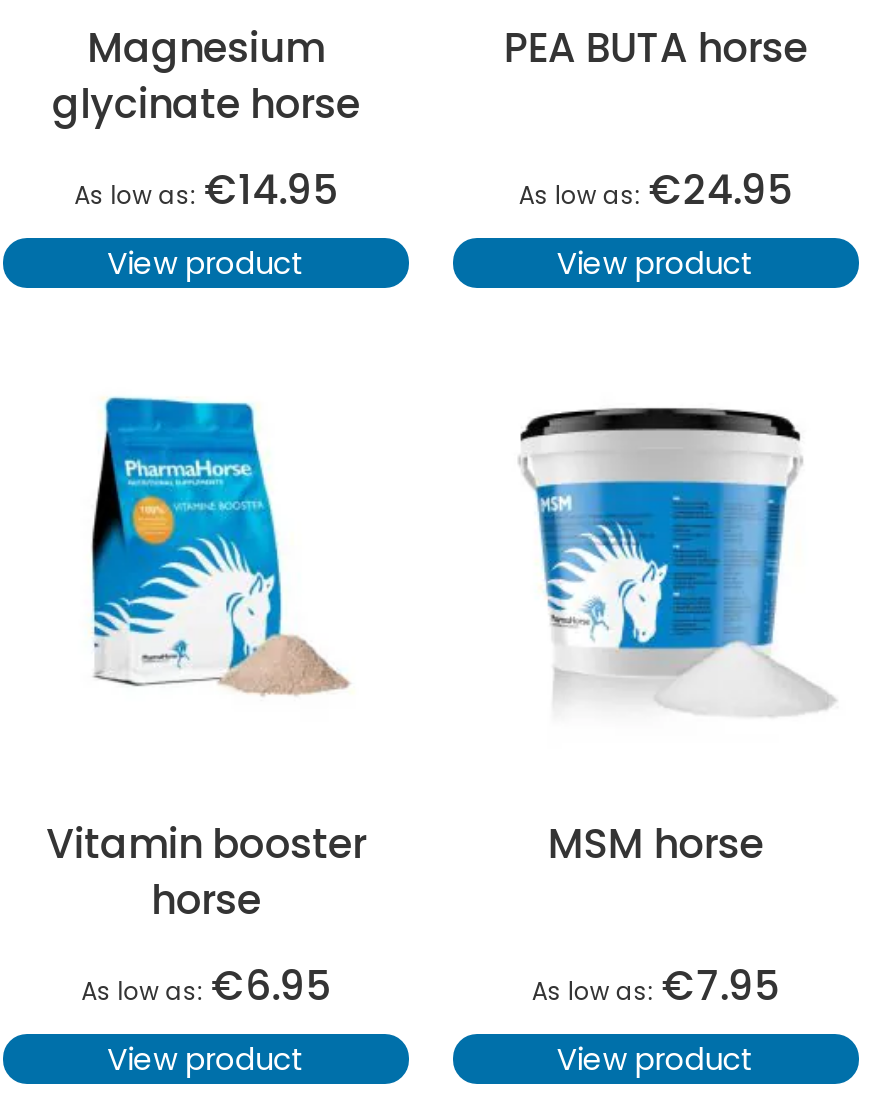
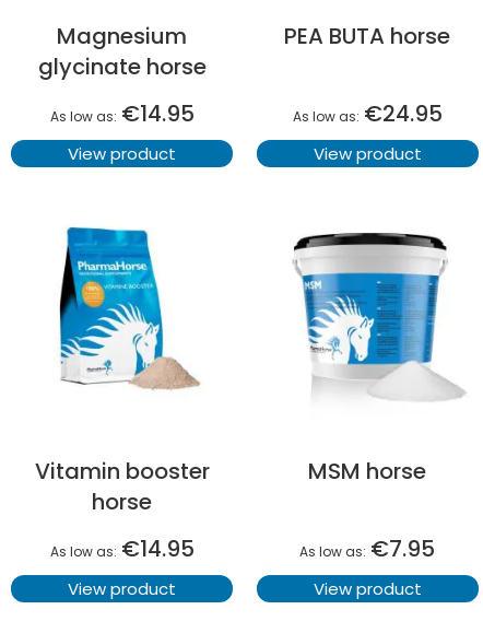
[81,959,331,1015] As low as €6.95 -> [50,534,194,564] As low as €14.95

